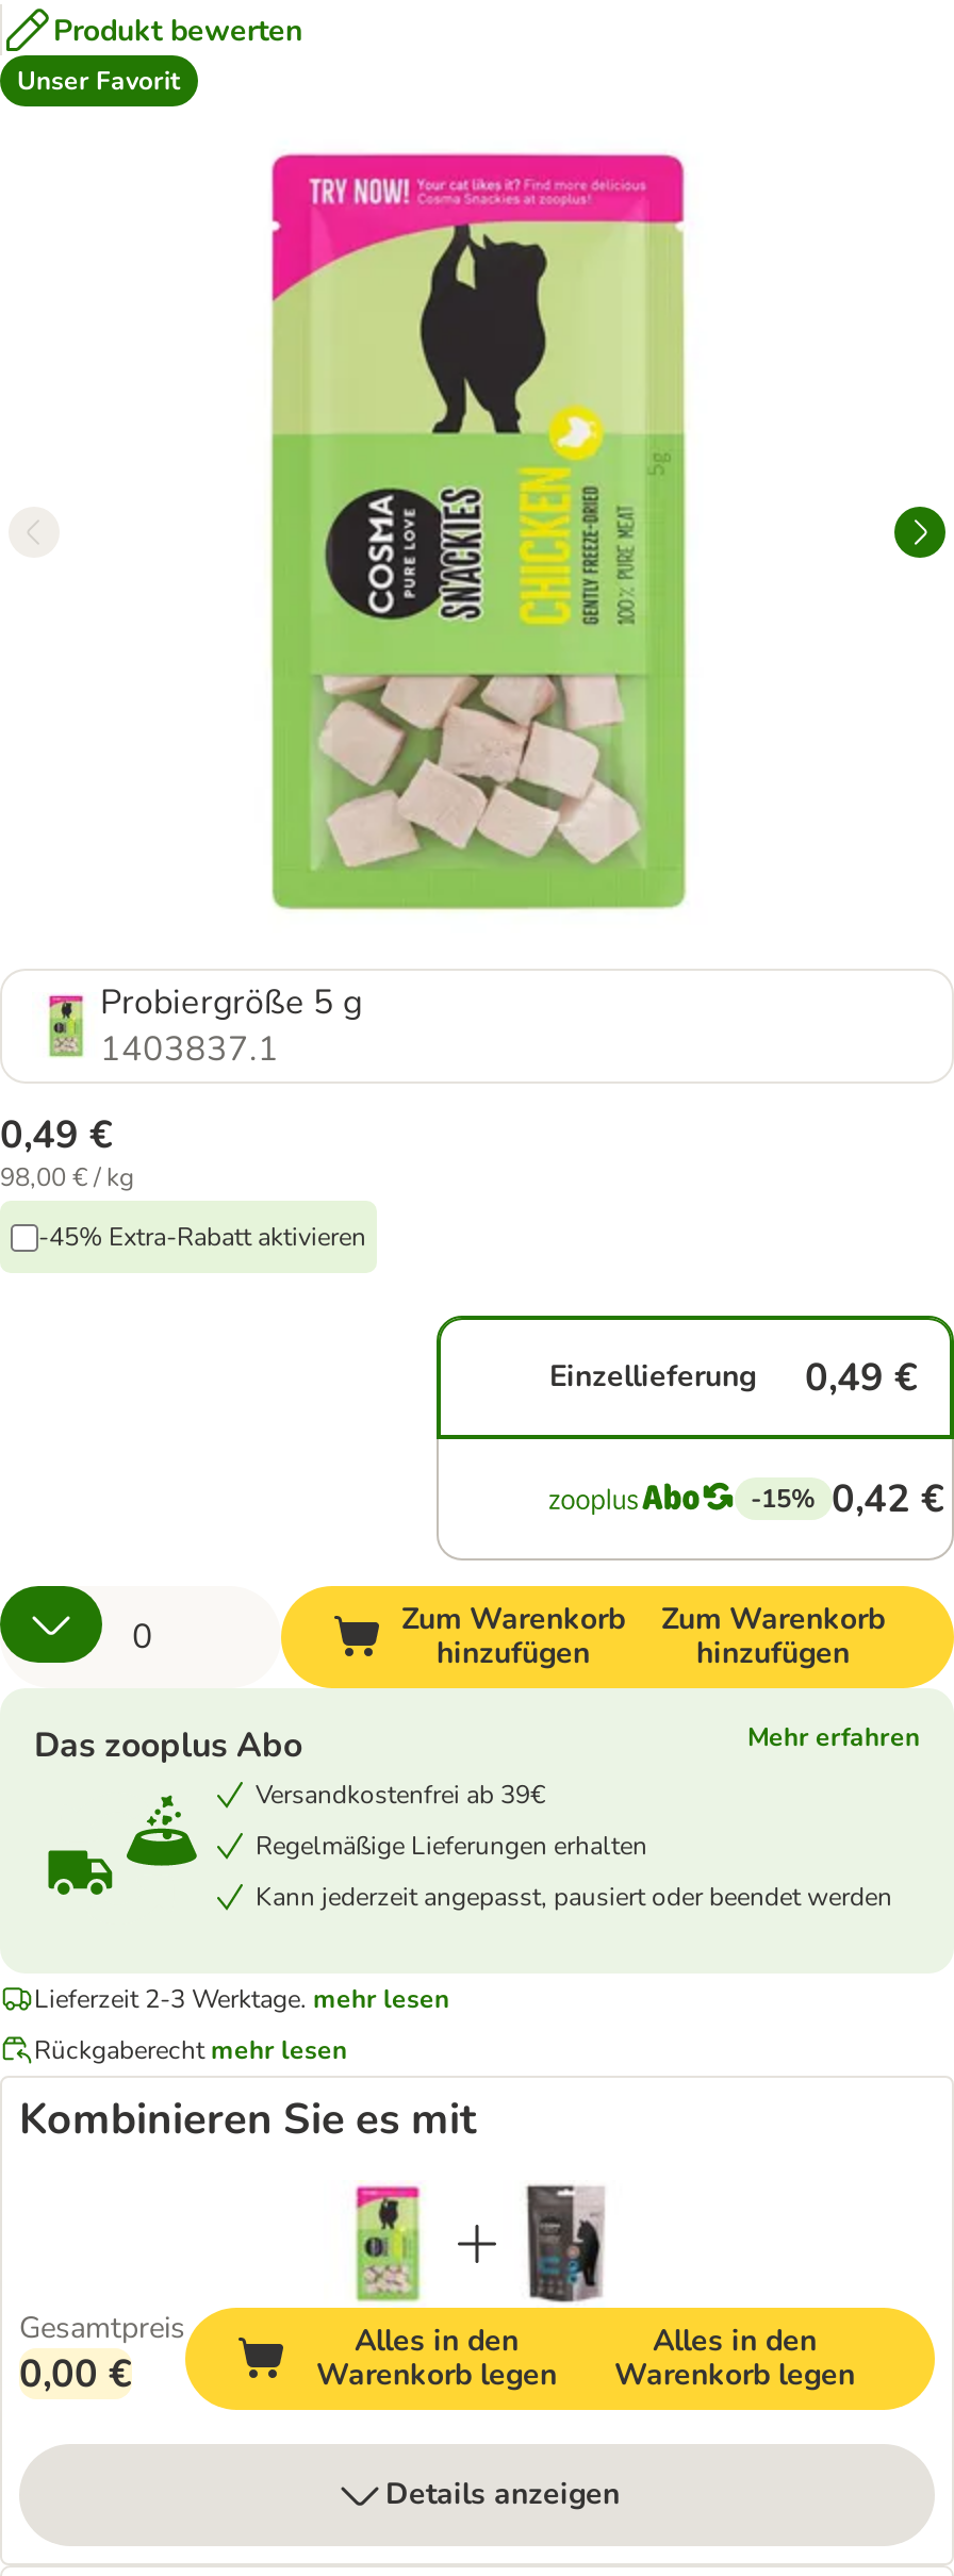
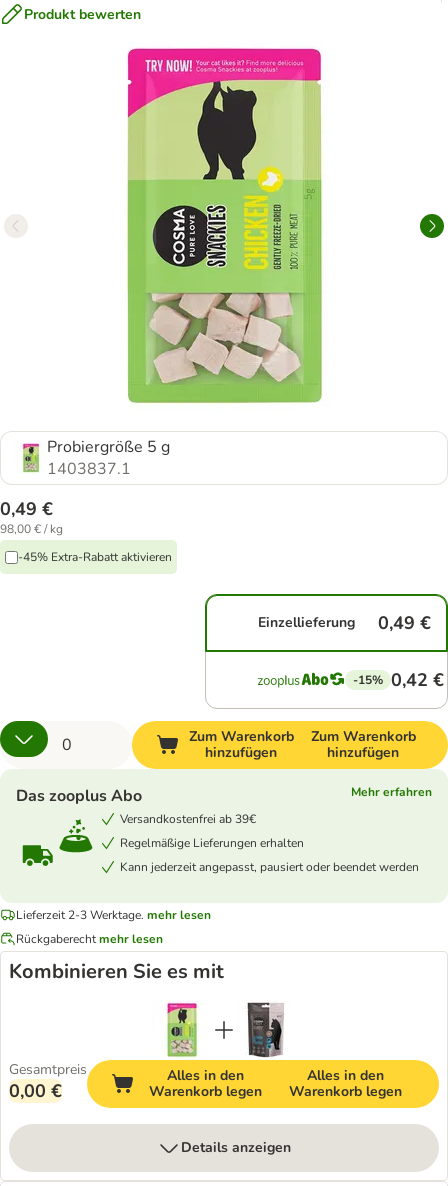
[17,63,181,97] Unser Favorit -> none

